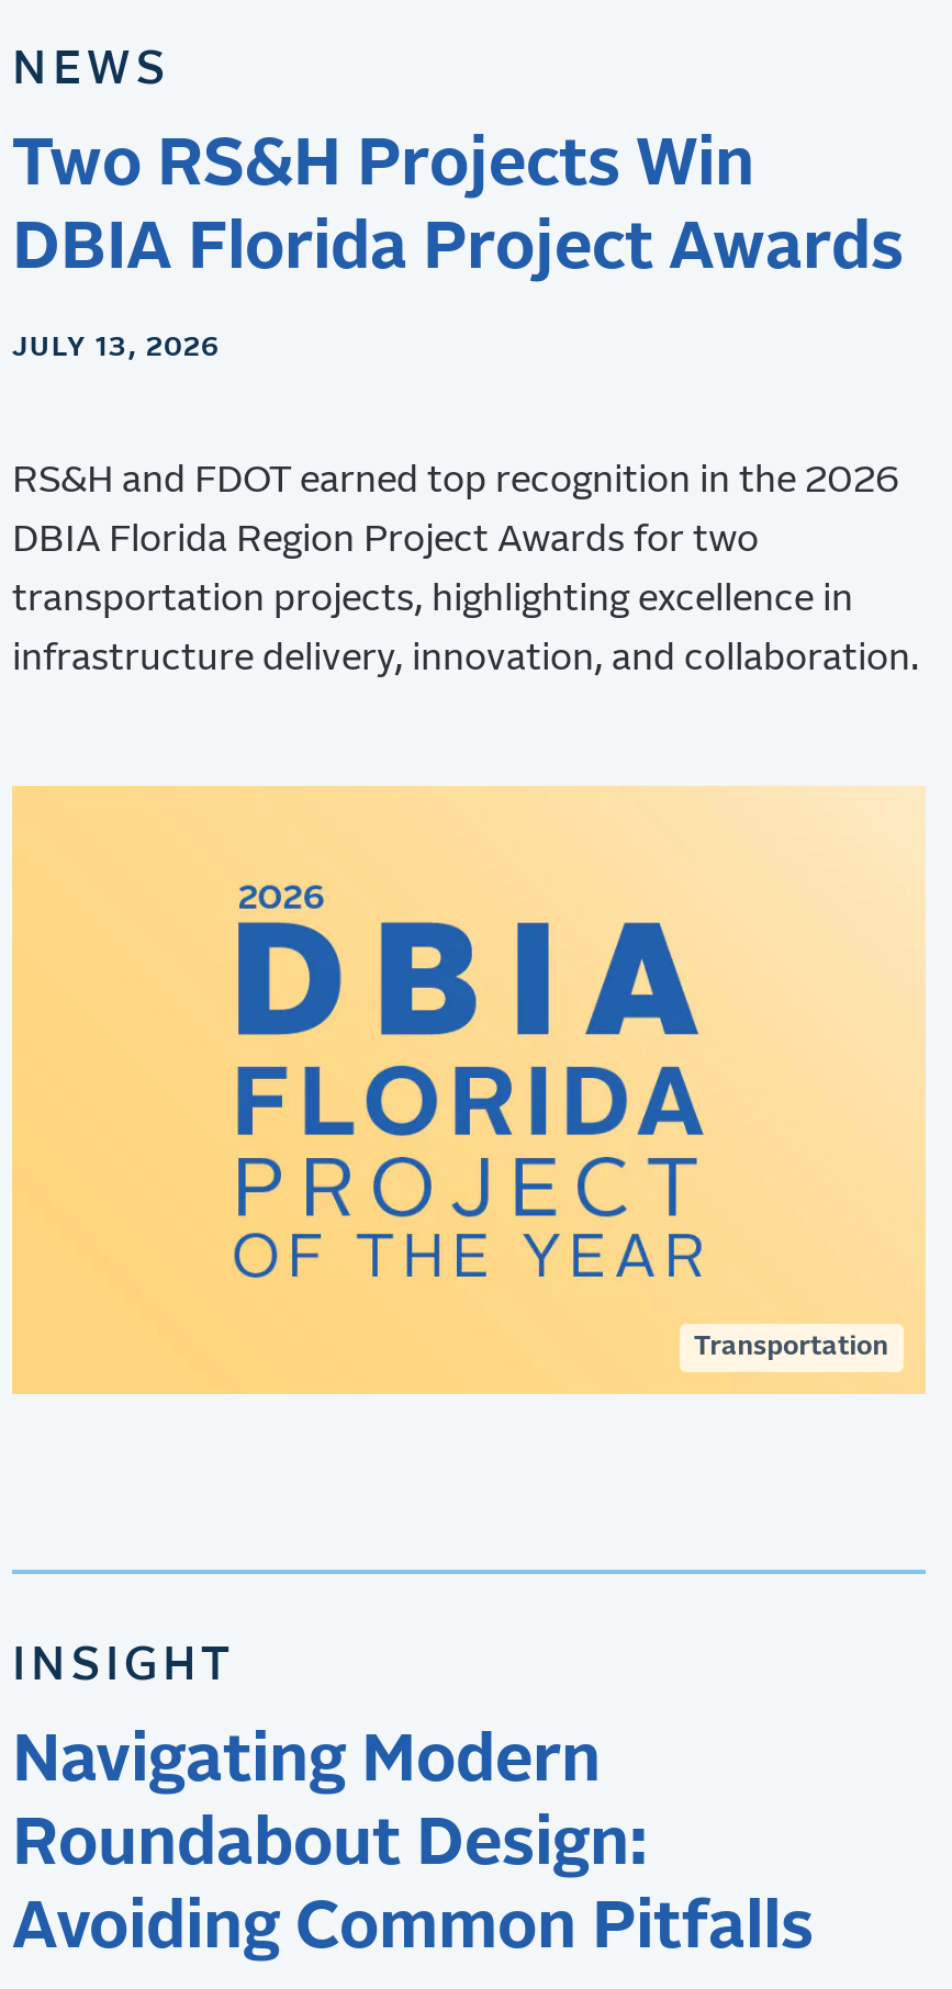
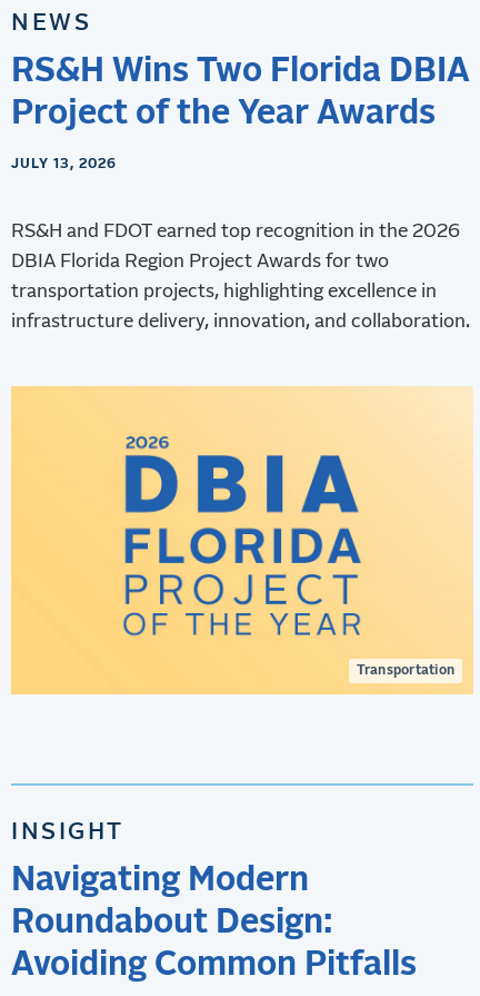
[12,131,904,281] Two RS&H Projects Win | DBIA Florida Project Awards -> [11,54,470,130] RS&H Wins Two Florida DBIA | Project of the Year Awards

